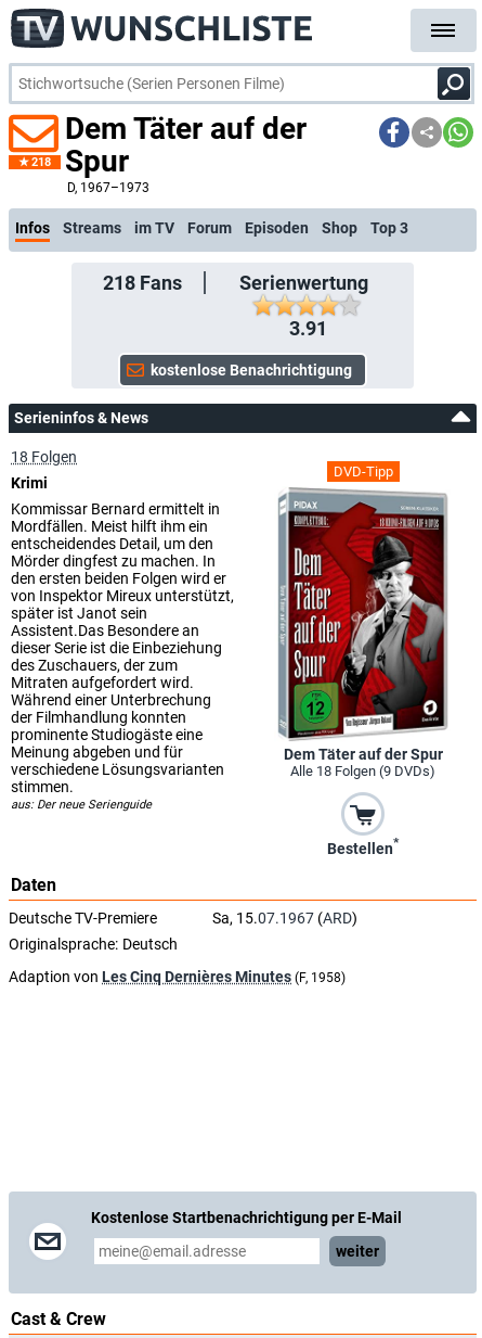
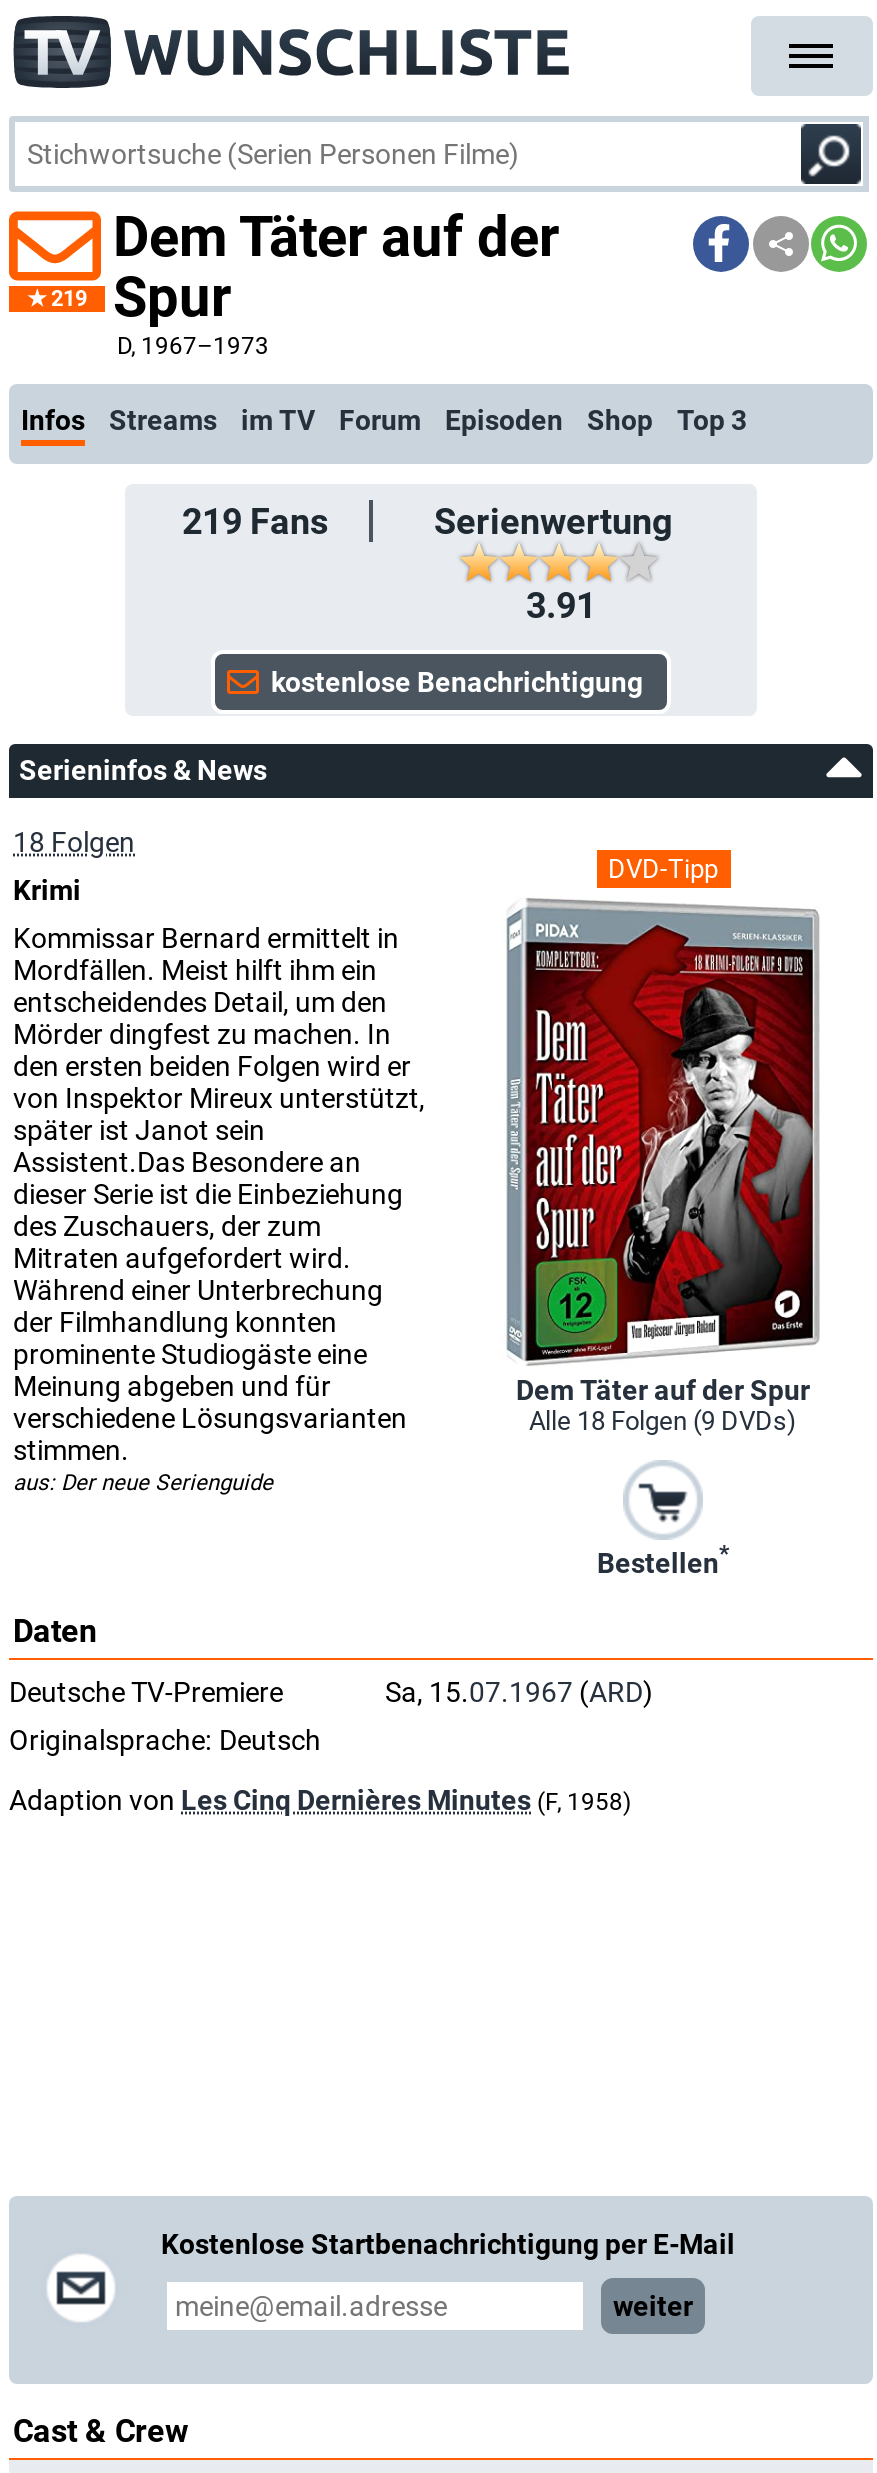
[31,143,129,179] 218 Spur -> [51,264,231,330] 219 Spur
[102,271,181,294] 218 Fans -> [182,500,328,542] 219 Fans

